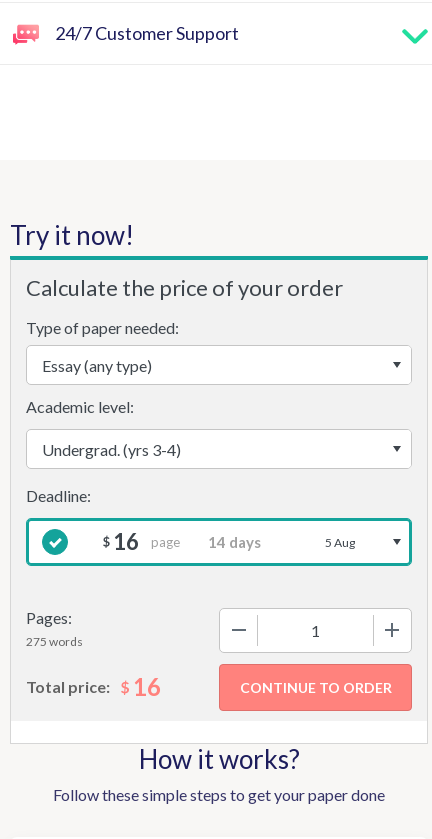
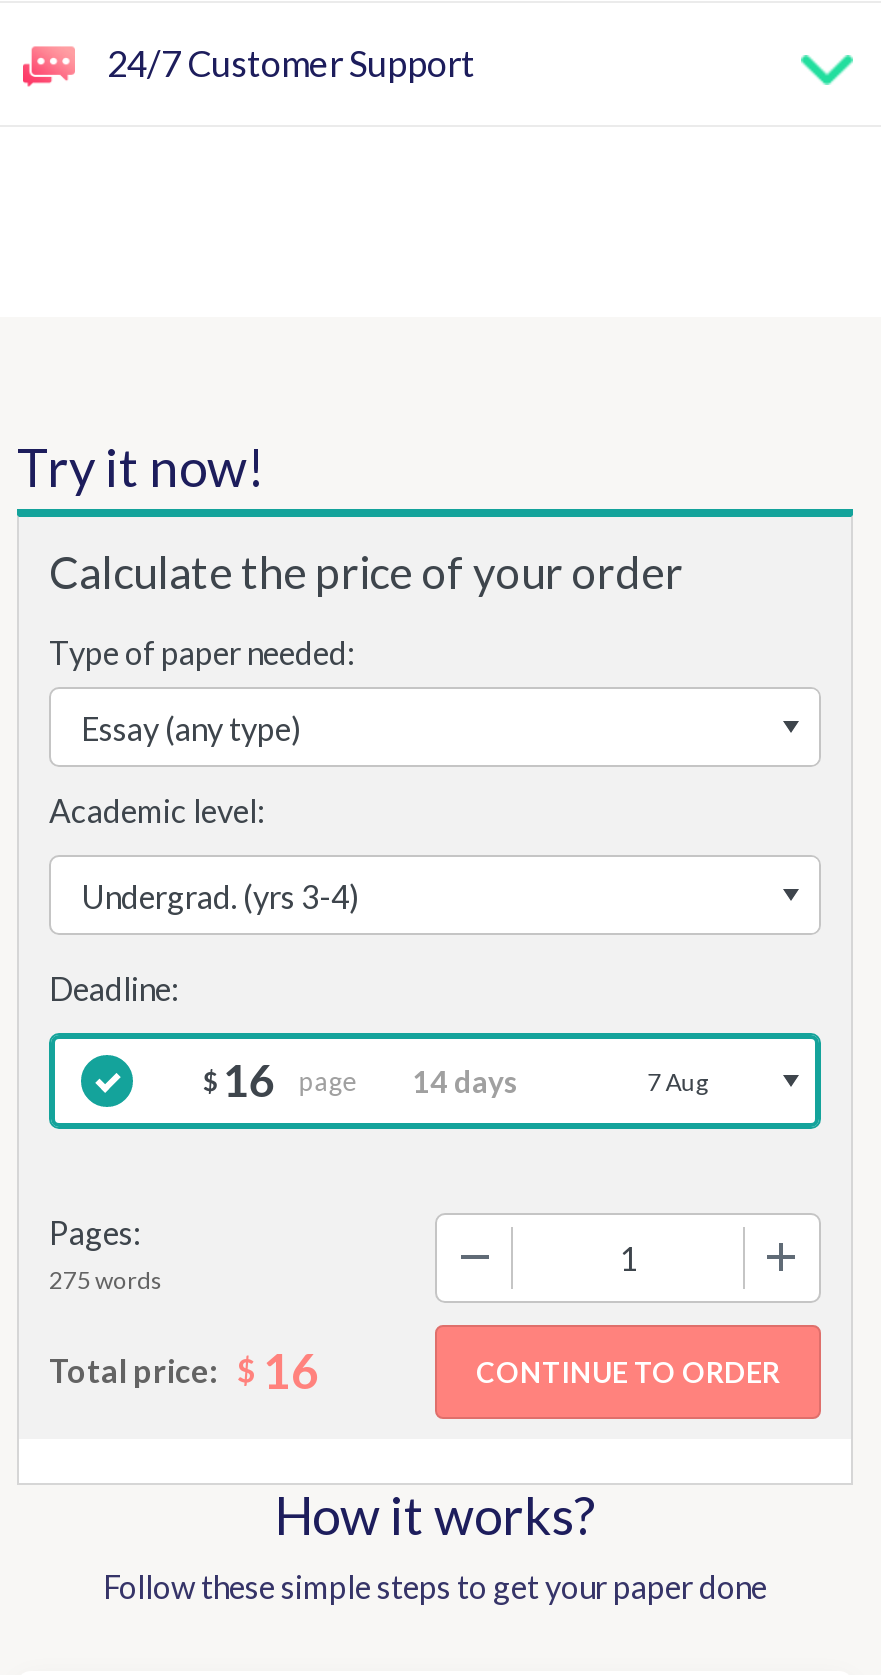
[325,534,355,549] 5 Aug -> [647,1066,707,1096] 7 Aug

